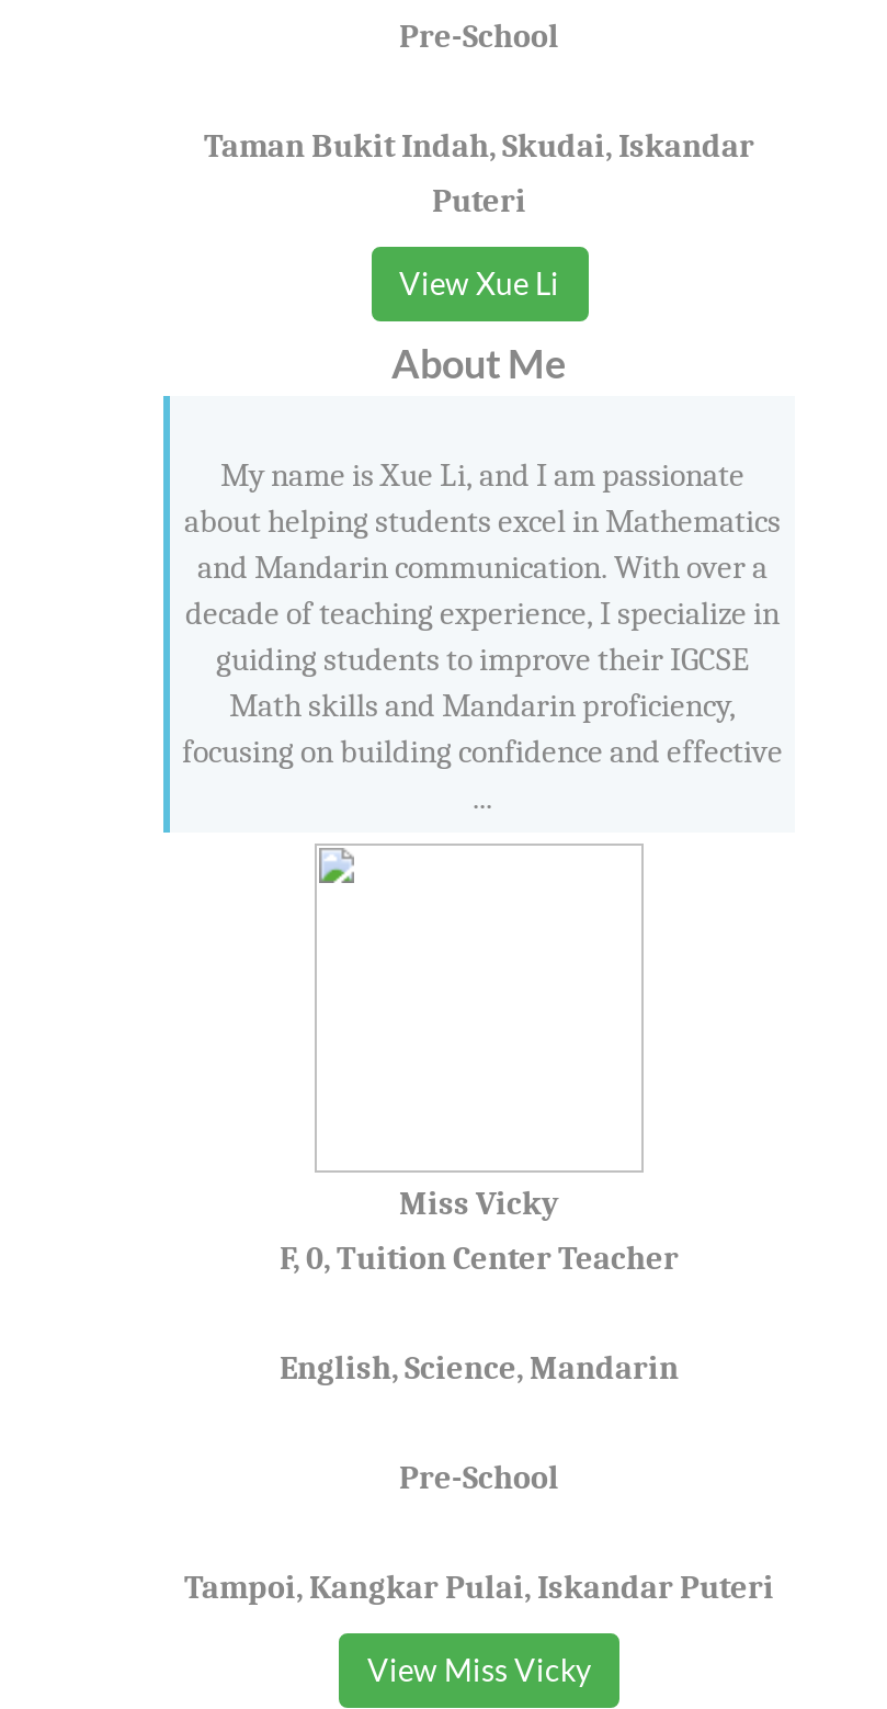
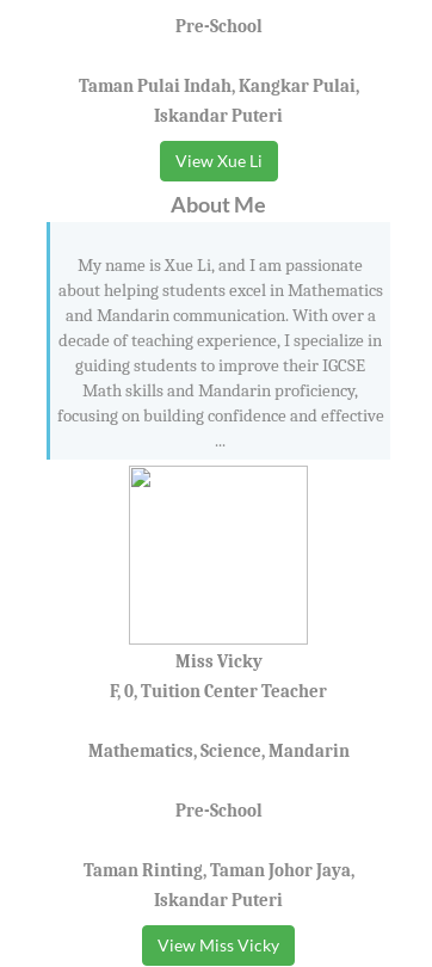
[204,126,754,220] Taman Bukit Indah, Skudai, Iskandar | Puteri -> [78,76,359,127] Taman Pulai Indah, Kangkar Pulai, | Iskandar Puteri
[280,1348,679,1387] English, Science, Mandarin -> [88,741,349,762] Mathematics, Science, Mandarin
[184,1567,774,1607] Tampoi, Kangkar Pulai, Iskandar Puteri -> [83,860,354,911] Taman Rinting, Taman Johor Jaya, | Iskandar Puteri

